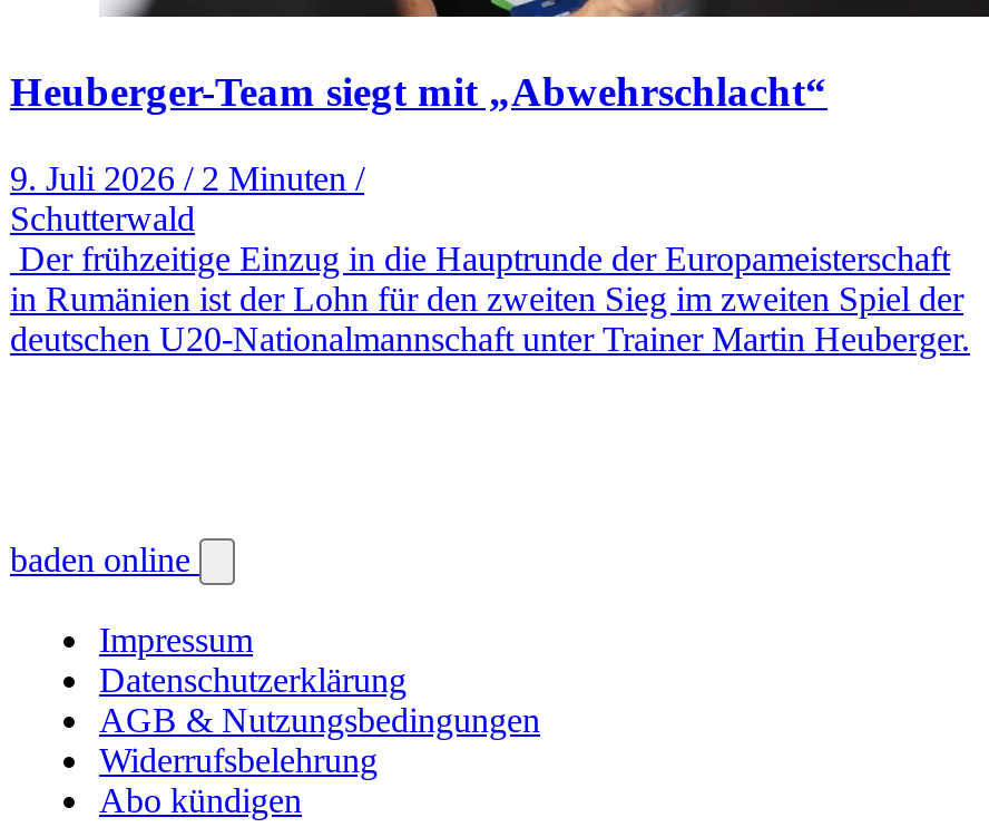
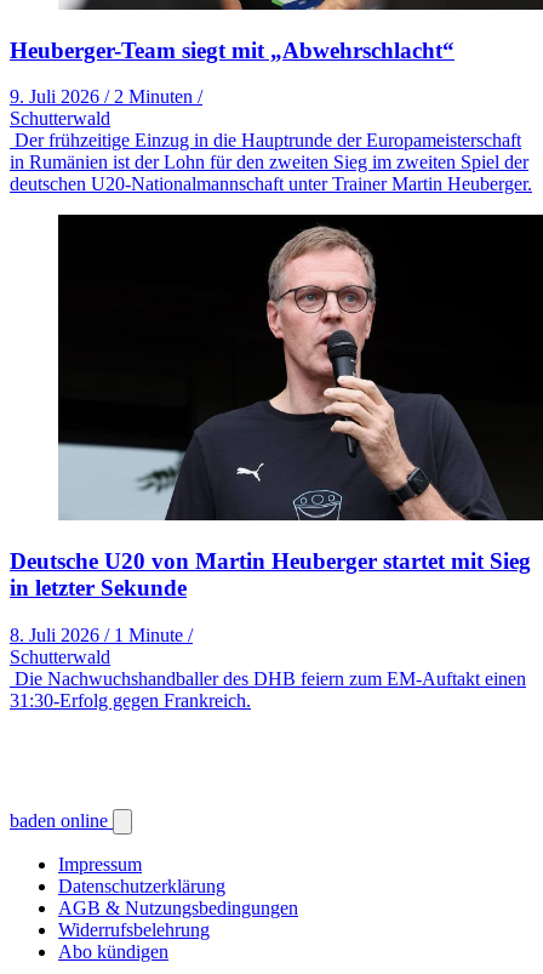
none -> [10,213,539,710] [image] | Deutsche U20 von Martin Heuberger startet mit Sieg | in letzter Sekunde | 8. Juli 2026 / 1 Minute / | Schutterwald | Die Nachwuchshandballer des DHB feiern zum EM-Auftakt einen | 31:30-Erfolg gegen Frankreich.

